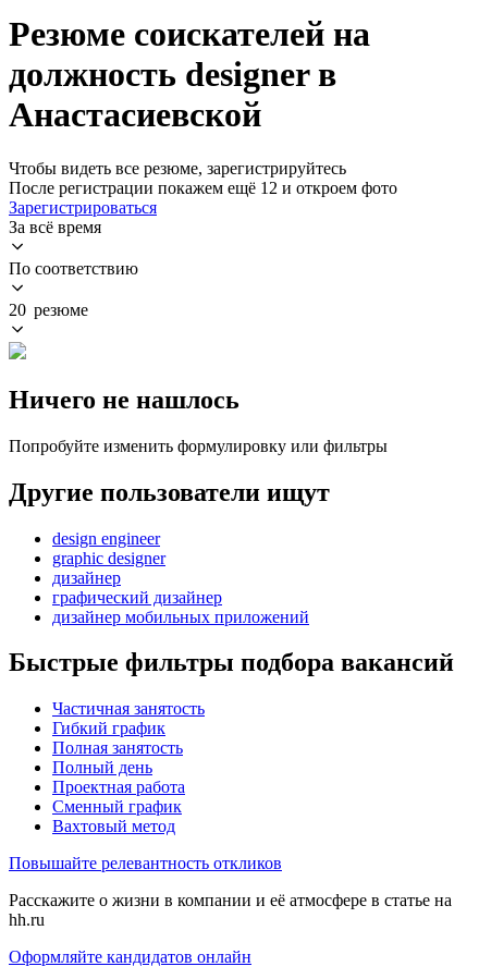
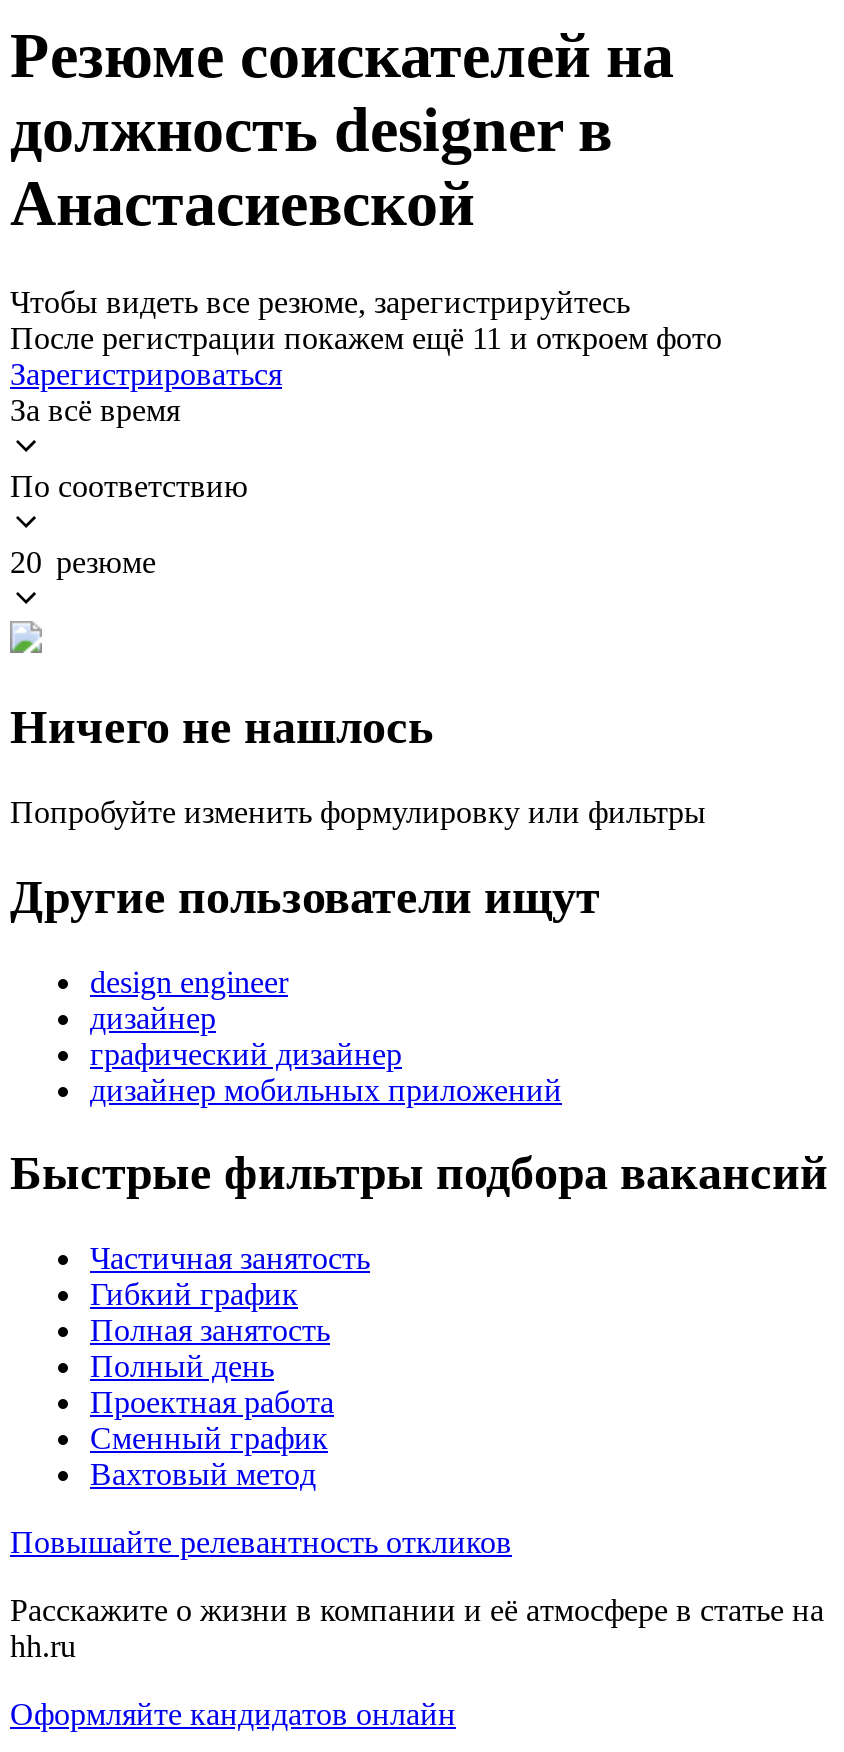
[9,178,397,197] После регистрации покажем ещё 12 и откроем фото -> [10,321,722,355] После регистрации покажем ещё 11 и откроем фото
[52,548,165,567] graphic designer -> none

